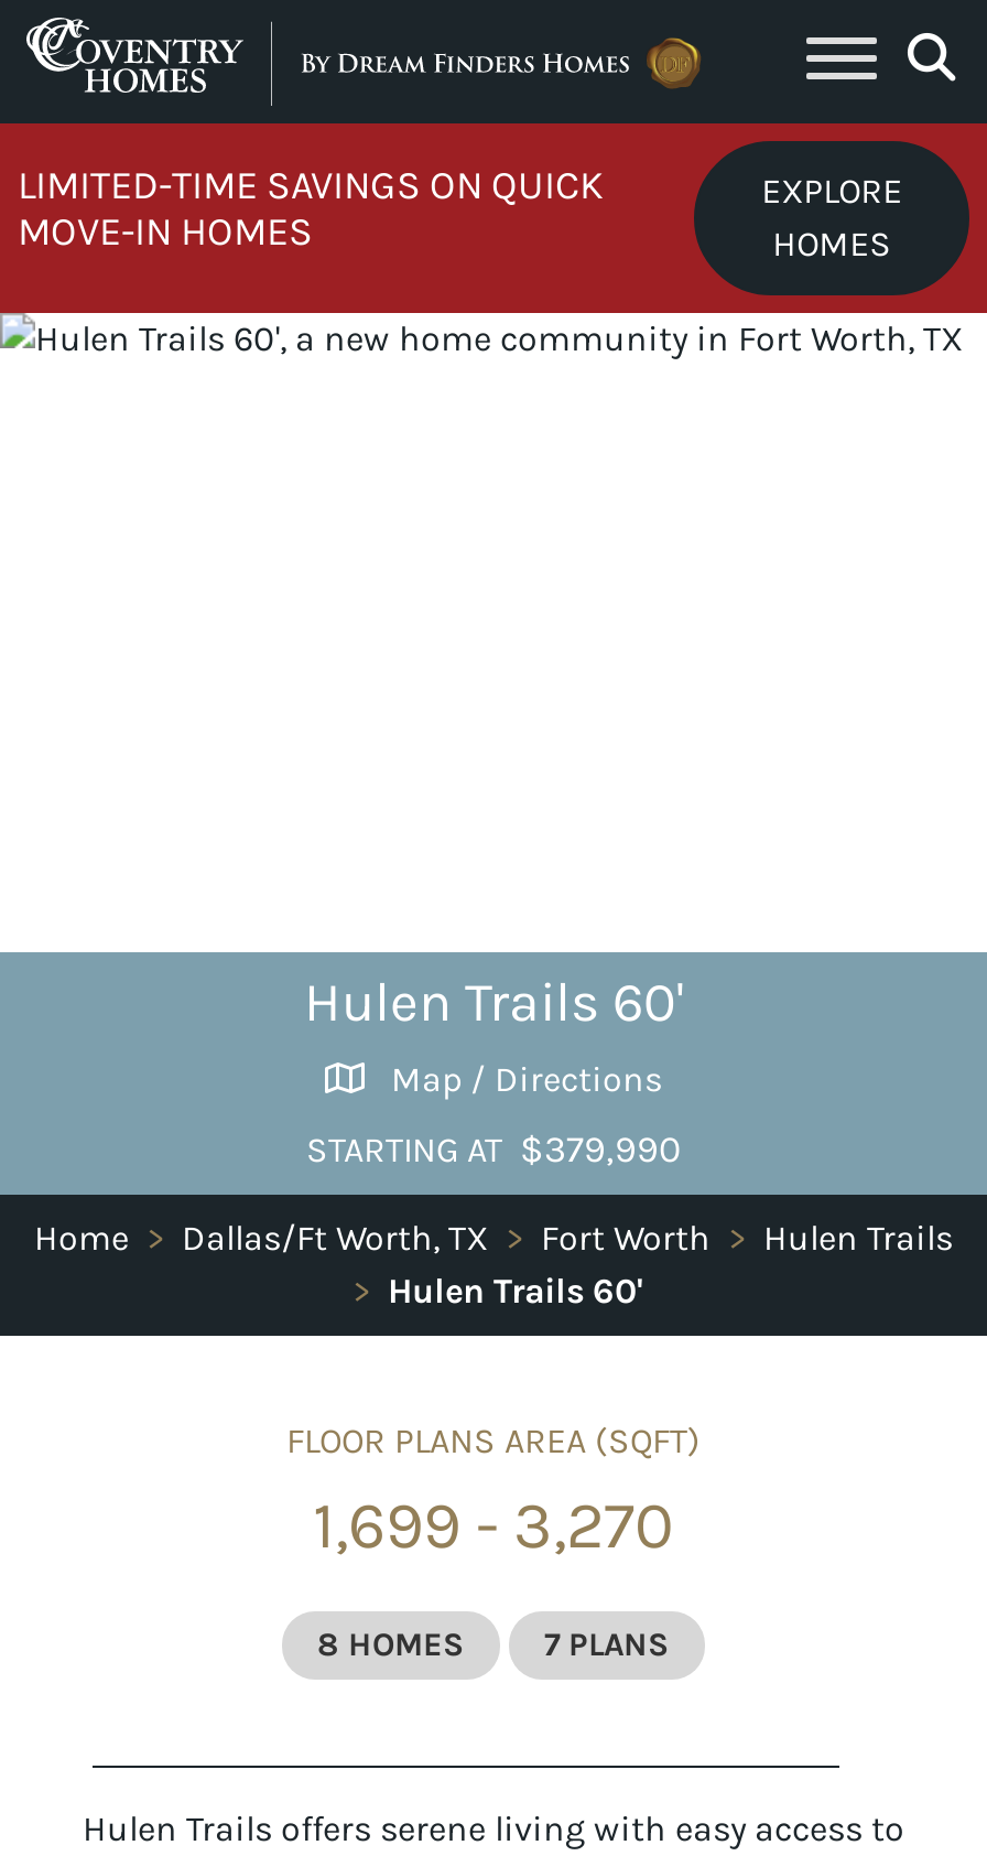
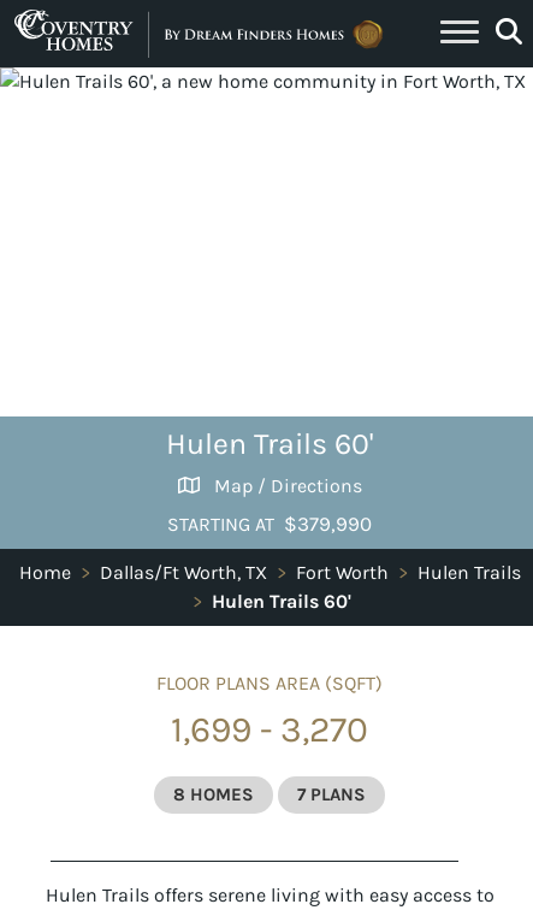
[7,121,980,315] [image] | LIMITED-TIME SAVINGS ON QUICK | MOVE-IN HOMES -> none
[761,170,902,265] EXPLORE | HOMES -> none

